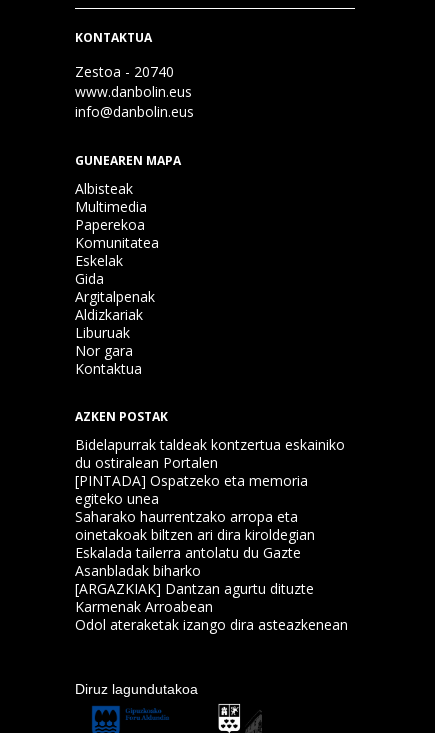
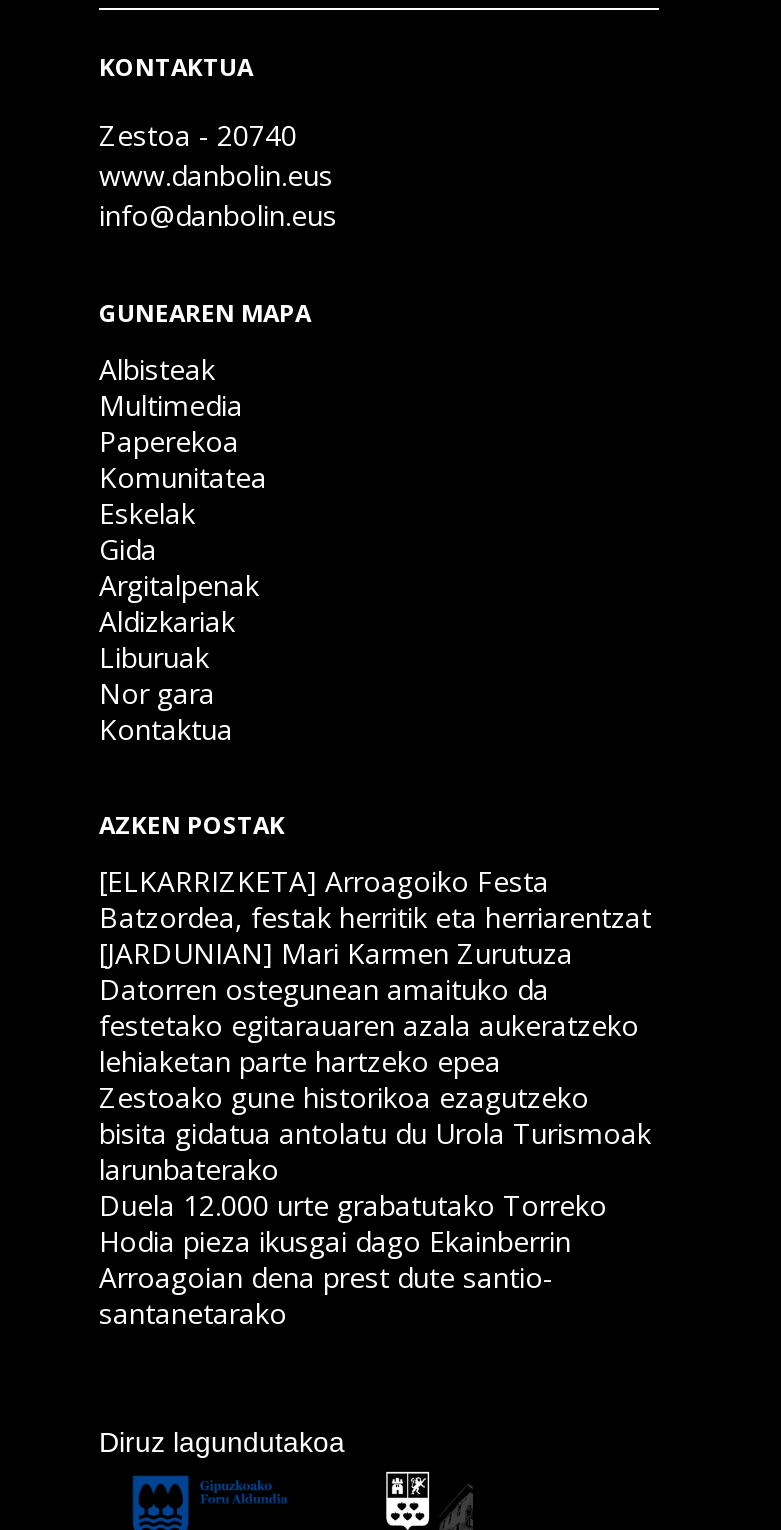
[75,435,348,634] Bidelapurrak taldeak kontzertua eskainiko | du ostiralean Portalen | [PINTADA] Ospatzeko eta memoria | egiteko unea | Saharako haurrentzako arropa eta | oinetakoak biltzen ari dira kiroldegian | Eskalada tailerra antolatu du Gazte | Asanbladak biharko | [ARGAZKIAK] Dantzan agurtu dituzte | Karmenak Arroabean | Odol ateraketak izango dira asteazkenean -> [99,863,651,1333] [ELKARRIZKETA] Arroagoiko Festa | Batzordea, festak herritik eta herriarentzat | [JARDUNIAN] Mari Karmen Zurutuza | Datorren ostegunean amaituko da | festetako egitarauaren azala aukeratzeko | lehiaketan parte hartzeko epea | Zestoako gune historikoa ezagutzeko | bisita gidatua antolatu du Urola Turismoak | larunbaterako | Duela 12.000 urte grabatutako Torreko | Hodia pieza ikusgai dago Ekainberrin | Arroagoian dena prest dute santio- | santanetarako

